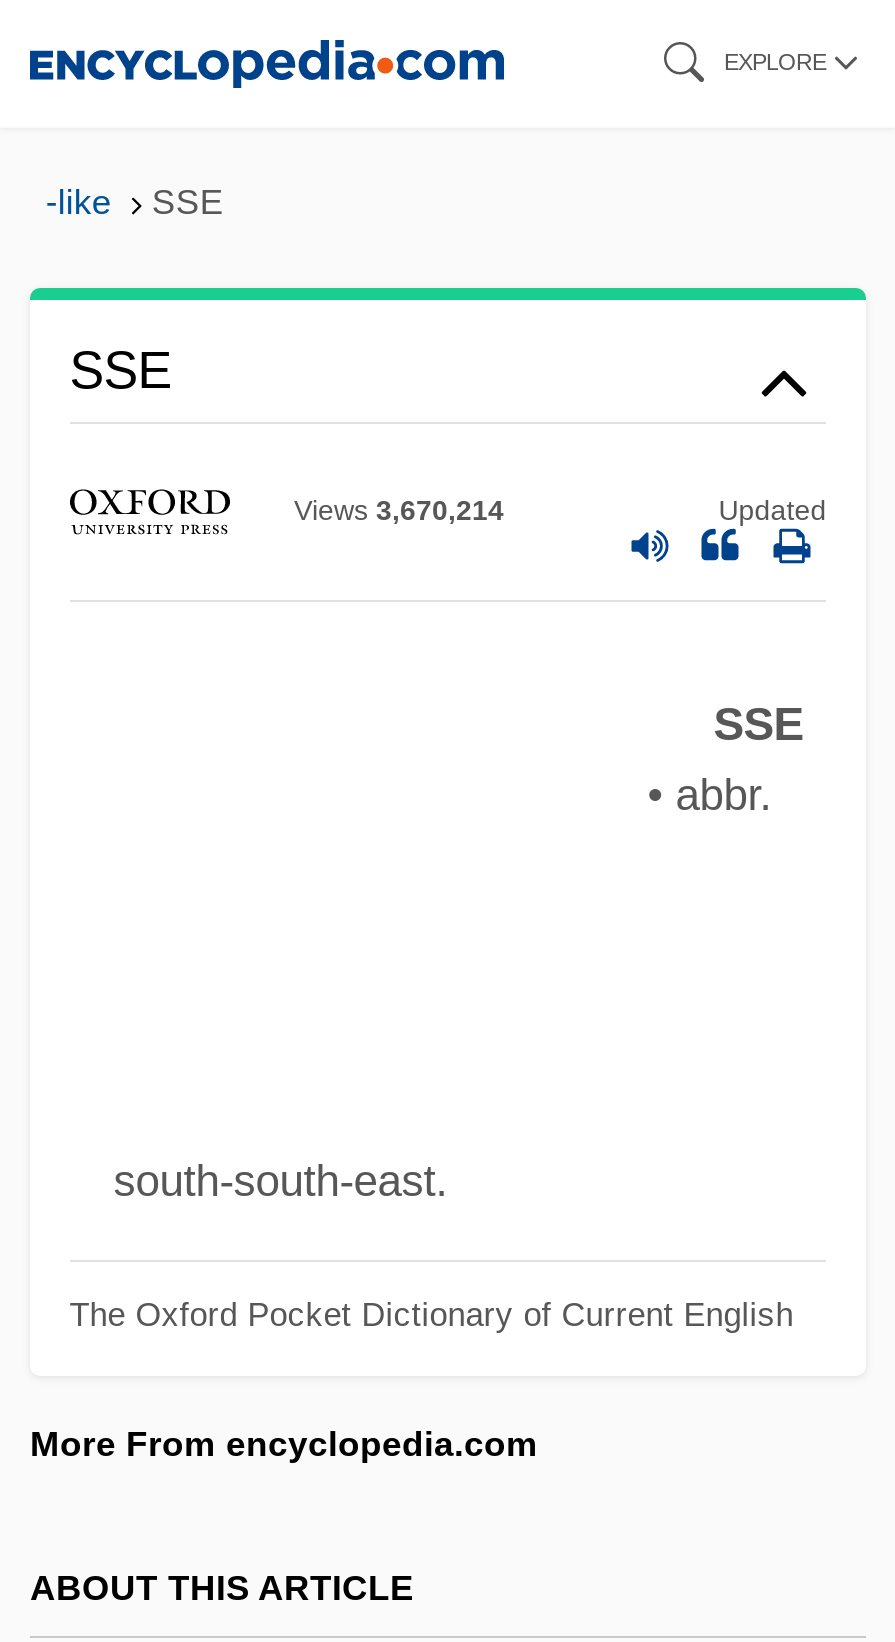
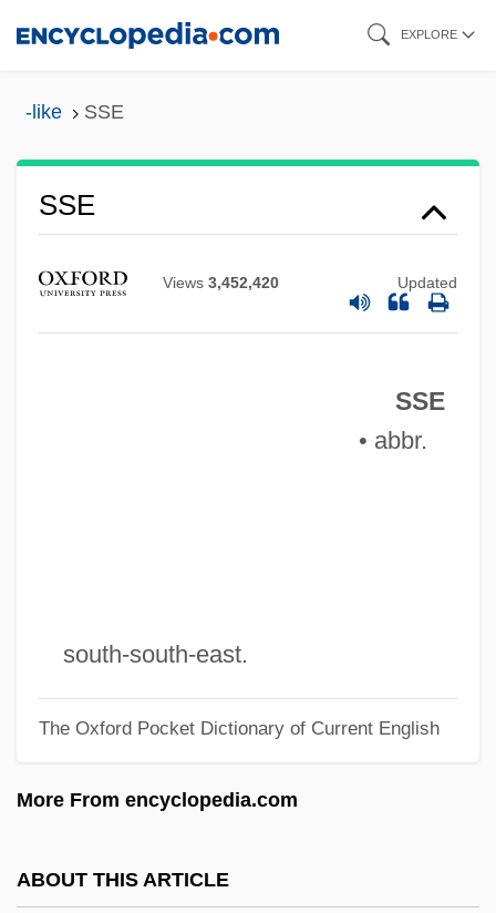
[294,495,504,527] Views 3,670,214 -> [163,274,279,292] Views 3,452,420

